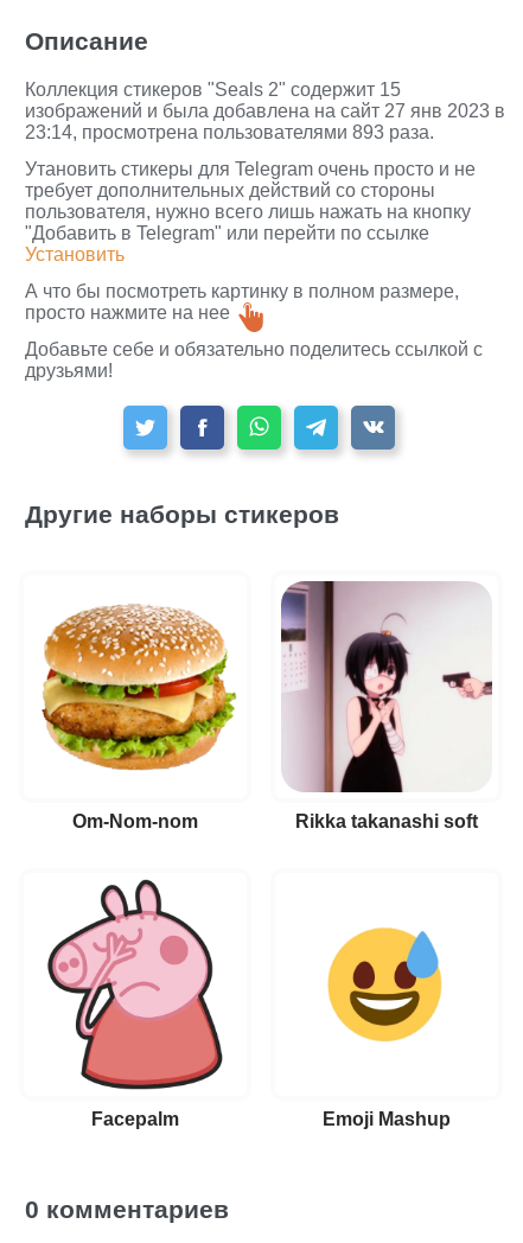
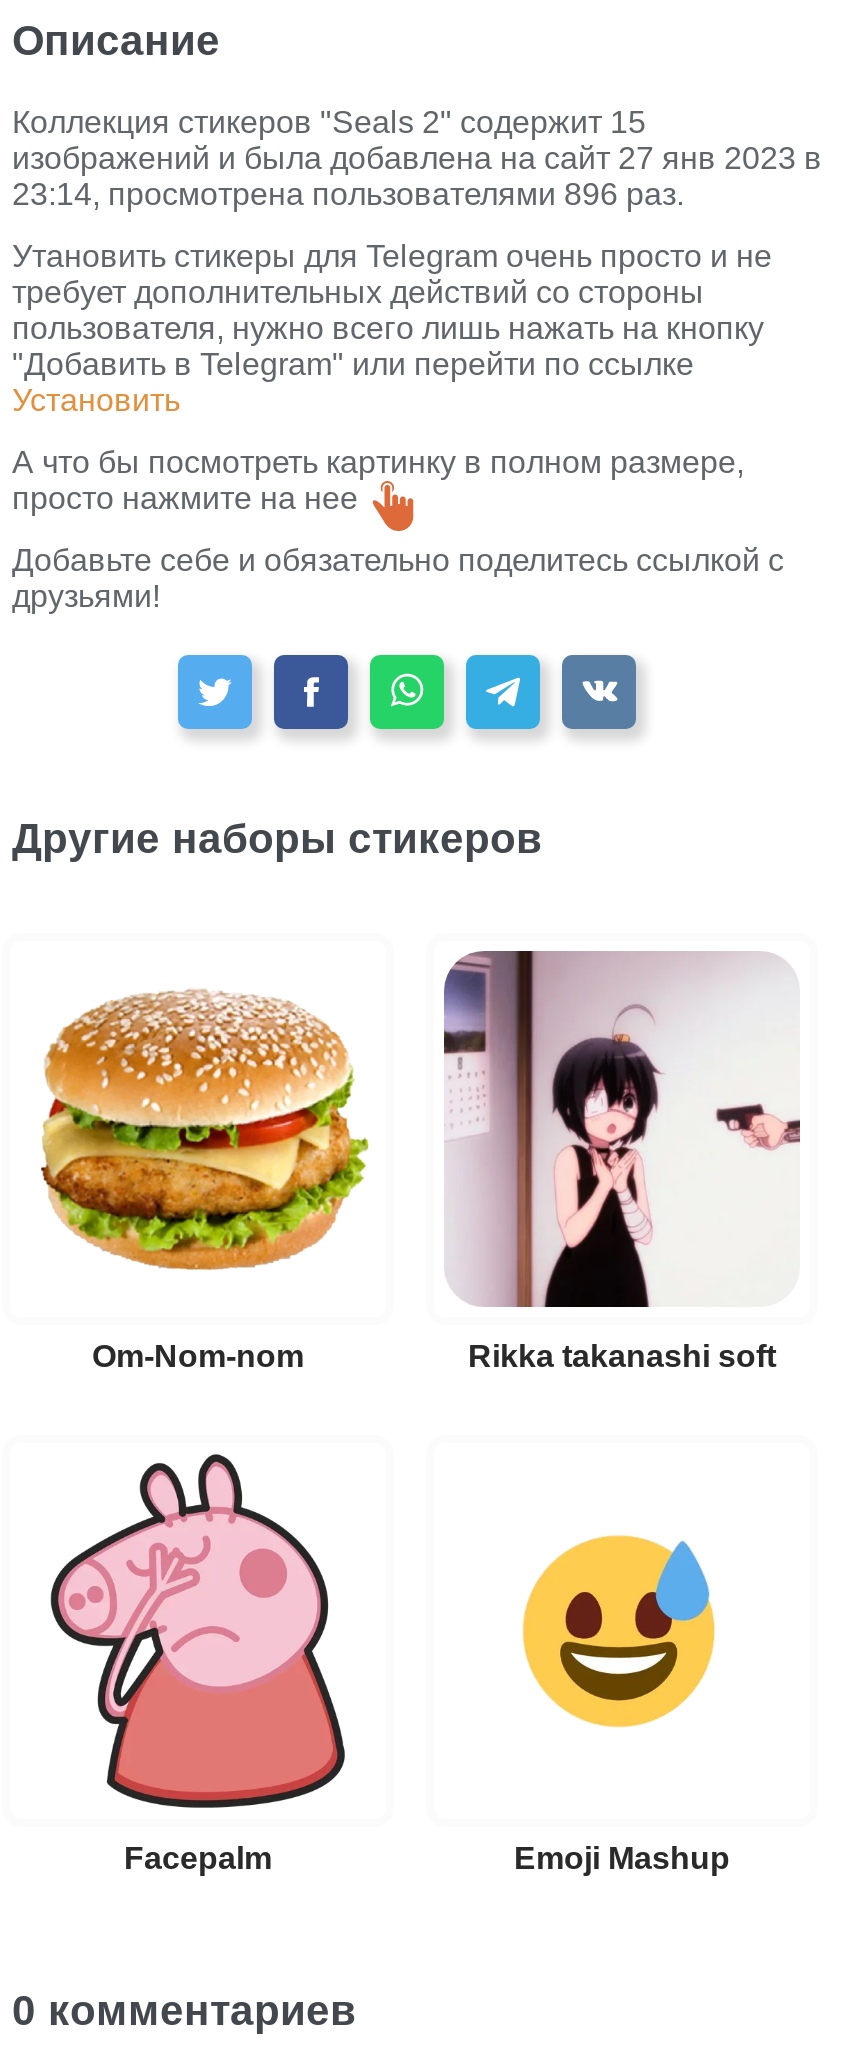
[25,122,434,142] 23:14, просмотрена пользователями 893 раза. -> [12,177,684,211] 23:14, просмотрена пользователями 896 раз.

